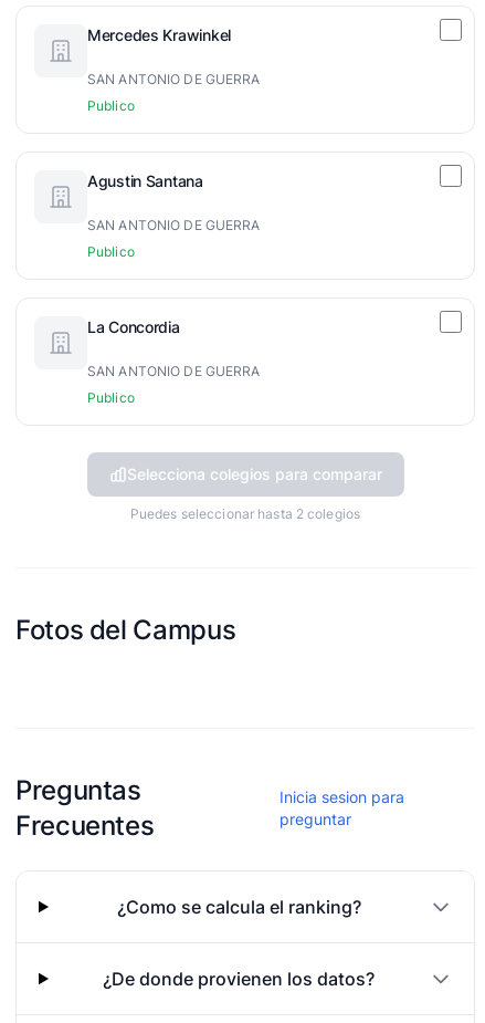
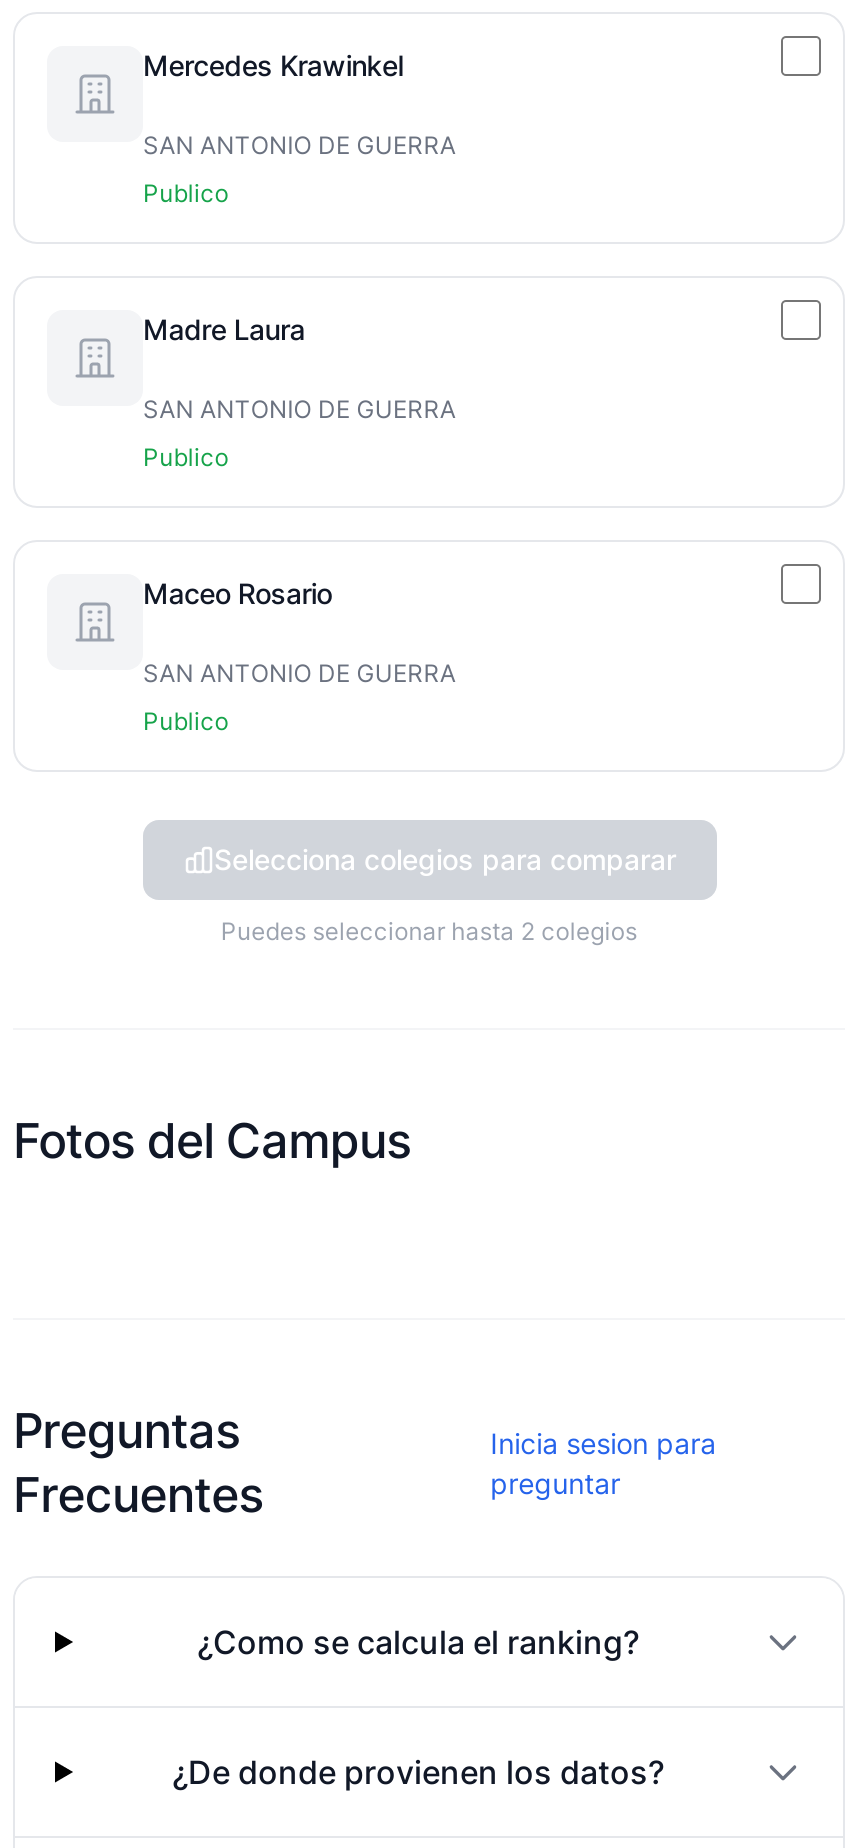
[87,171,203,190] Agustin Santana -> [143,312,305,346] Madre Laura
[87,317,180,336] La Concordia -> [143,576,332,610] Maceo Rosario

